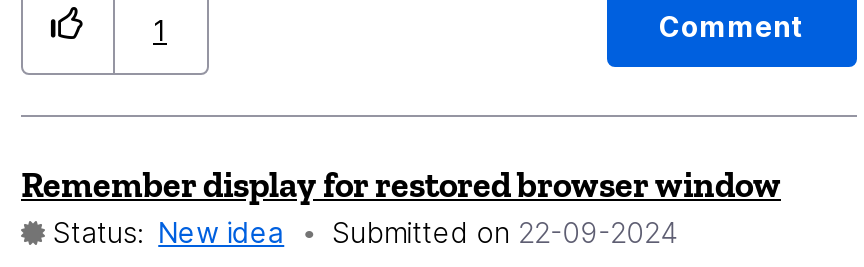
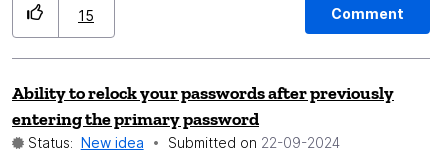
[153,13,167,47] 1 -> [78,6,94,23] 15
[21,164,781,208] Remember display for restored browser window -> [12,82,394,130] Ability to relock your passwords after previously | entering the primary password

